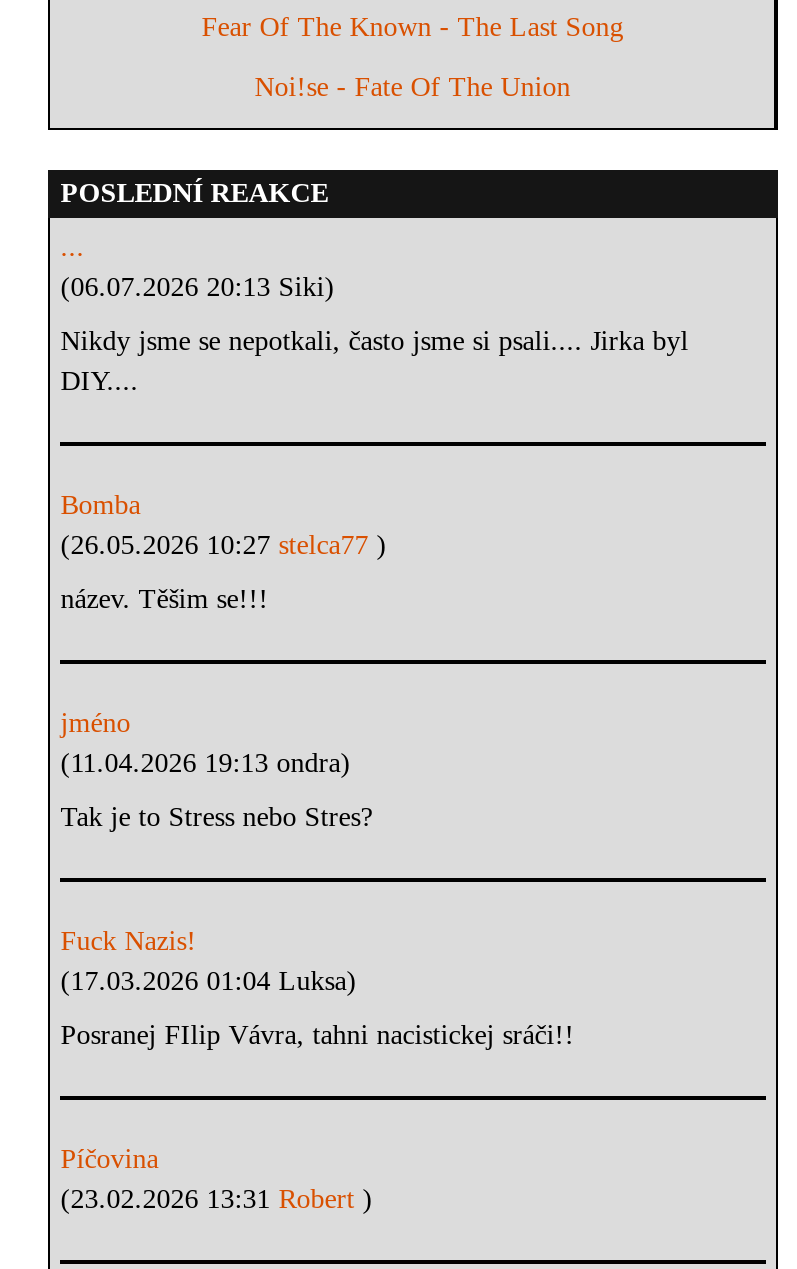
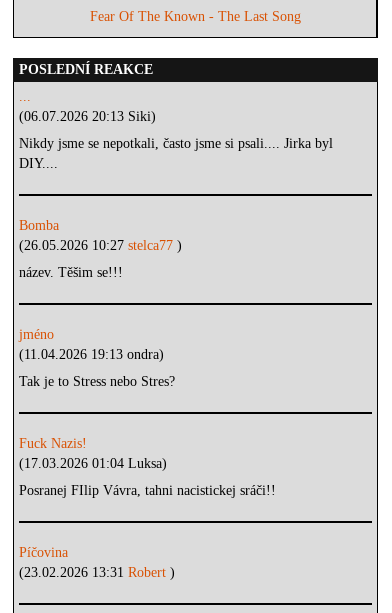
[254,72,570,102] Noi!se - Fate Of The Union -> none

